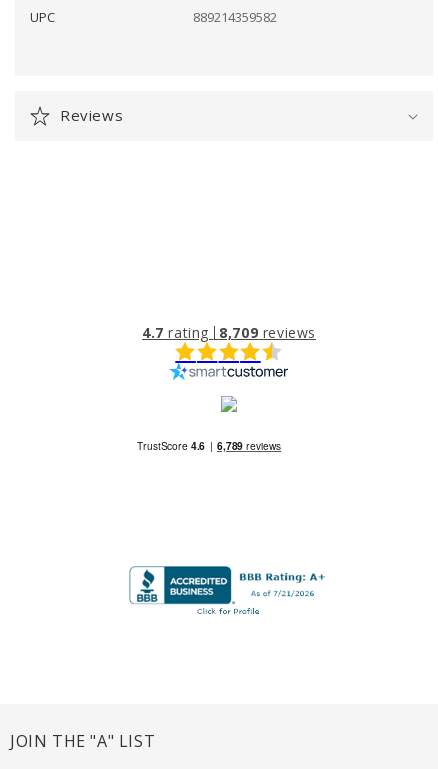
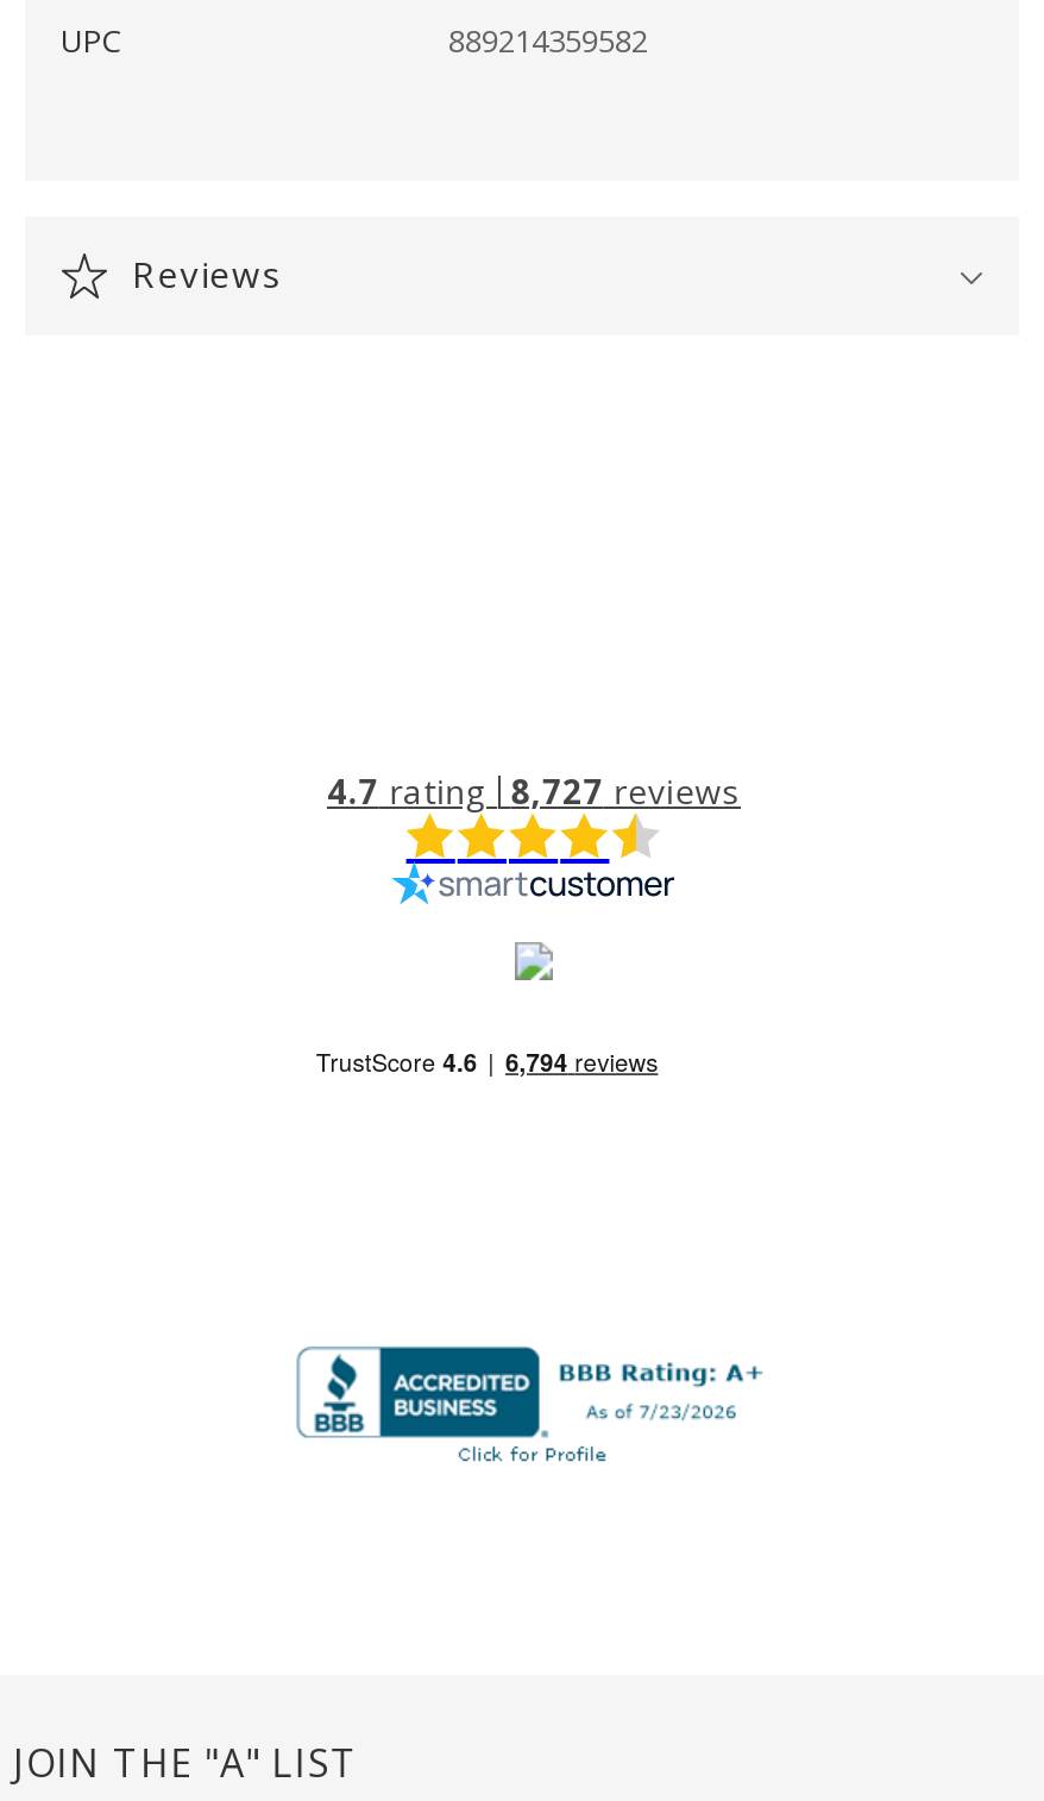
[142,323,316,342] 4.7 rating 8,709 reviews -> [327,769,741,814] 4.7 rating 8,727 reviews

